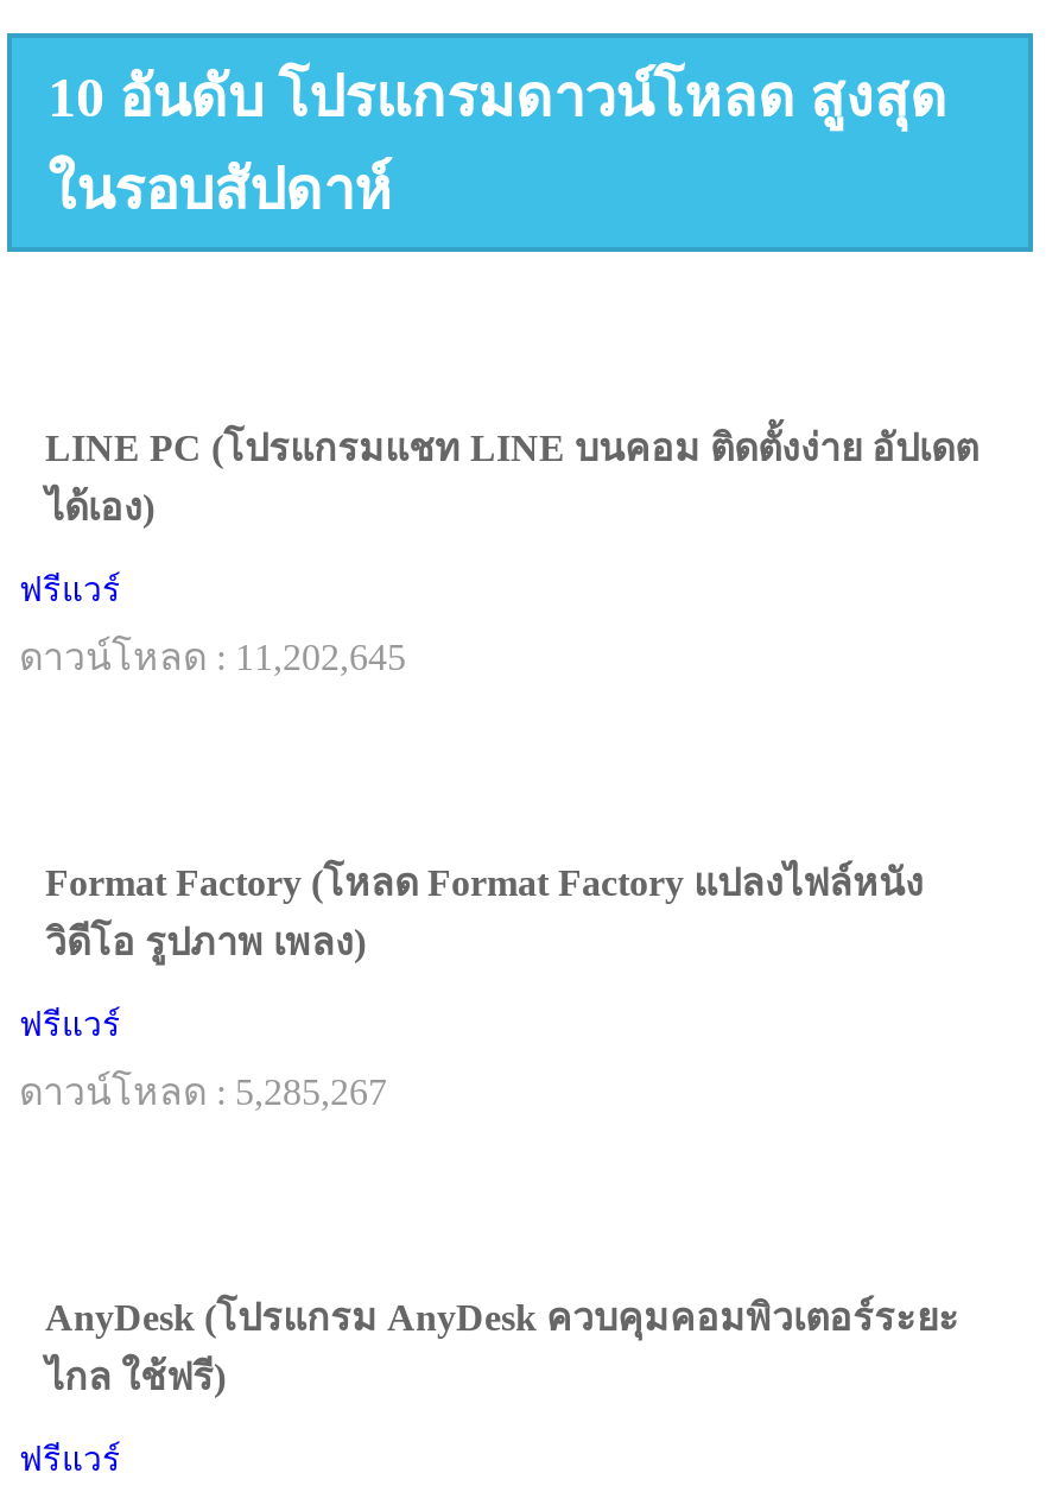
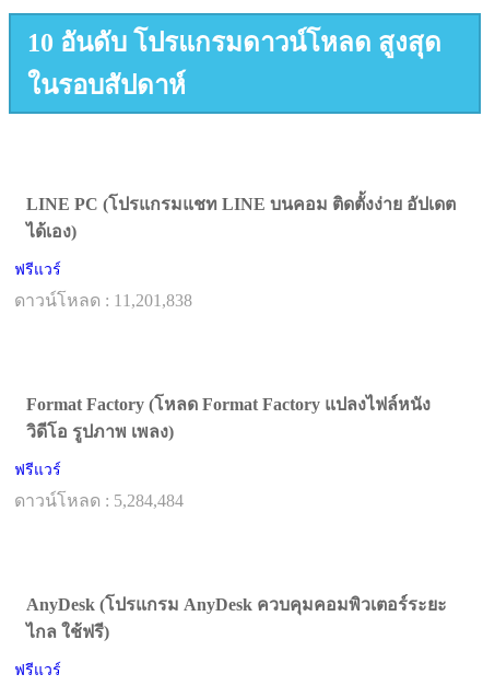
[19,637,406,677] ดาวน์โหลด : 11,202,645 -> [14,291,192,310] ดาวน์โหลด : 11,201,838
[19,1071,387,1112] ดาวน์โหลด : 5,285,267 -> [14,491,184,510] ดาวน์โหลด : 5,284,484

